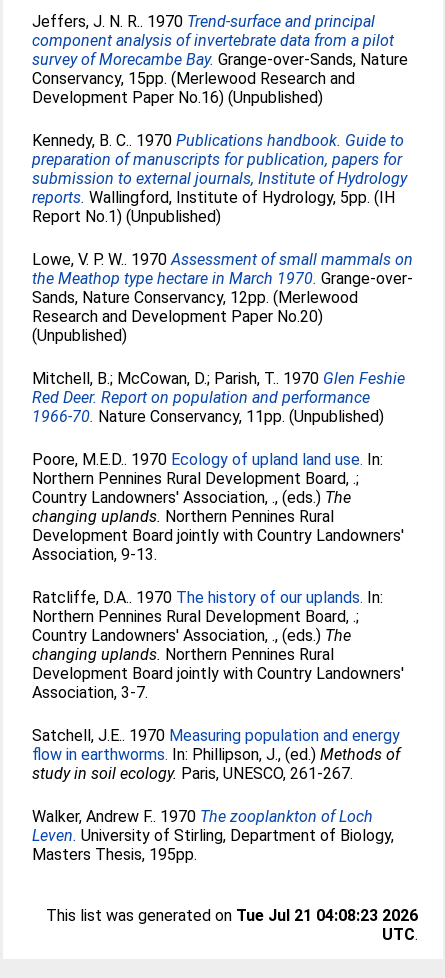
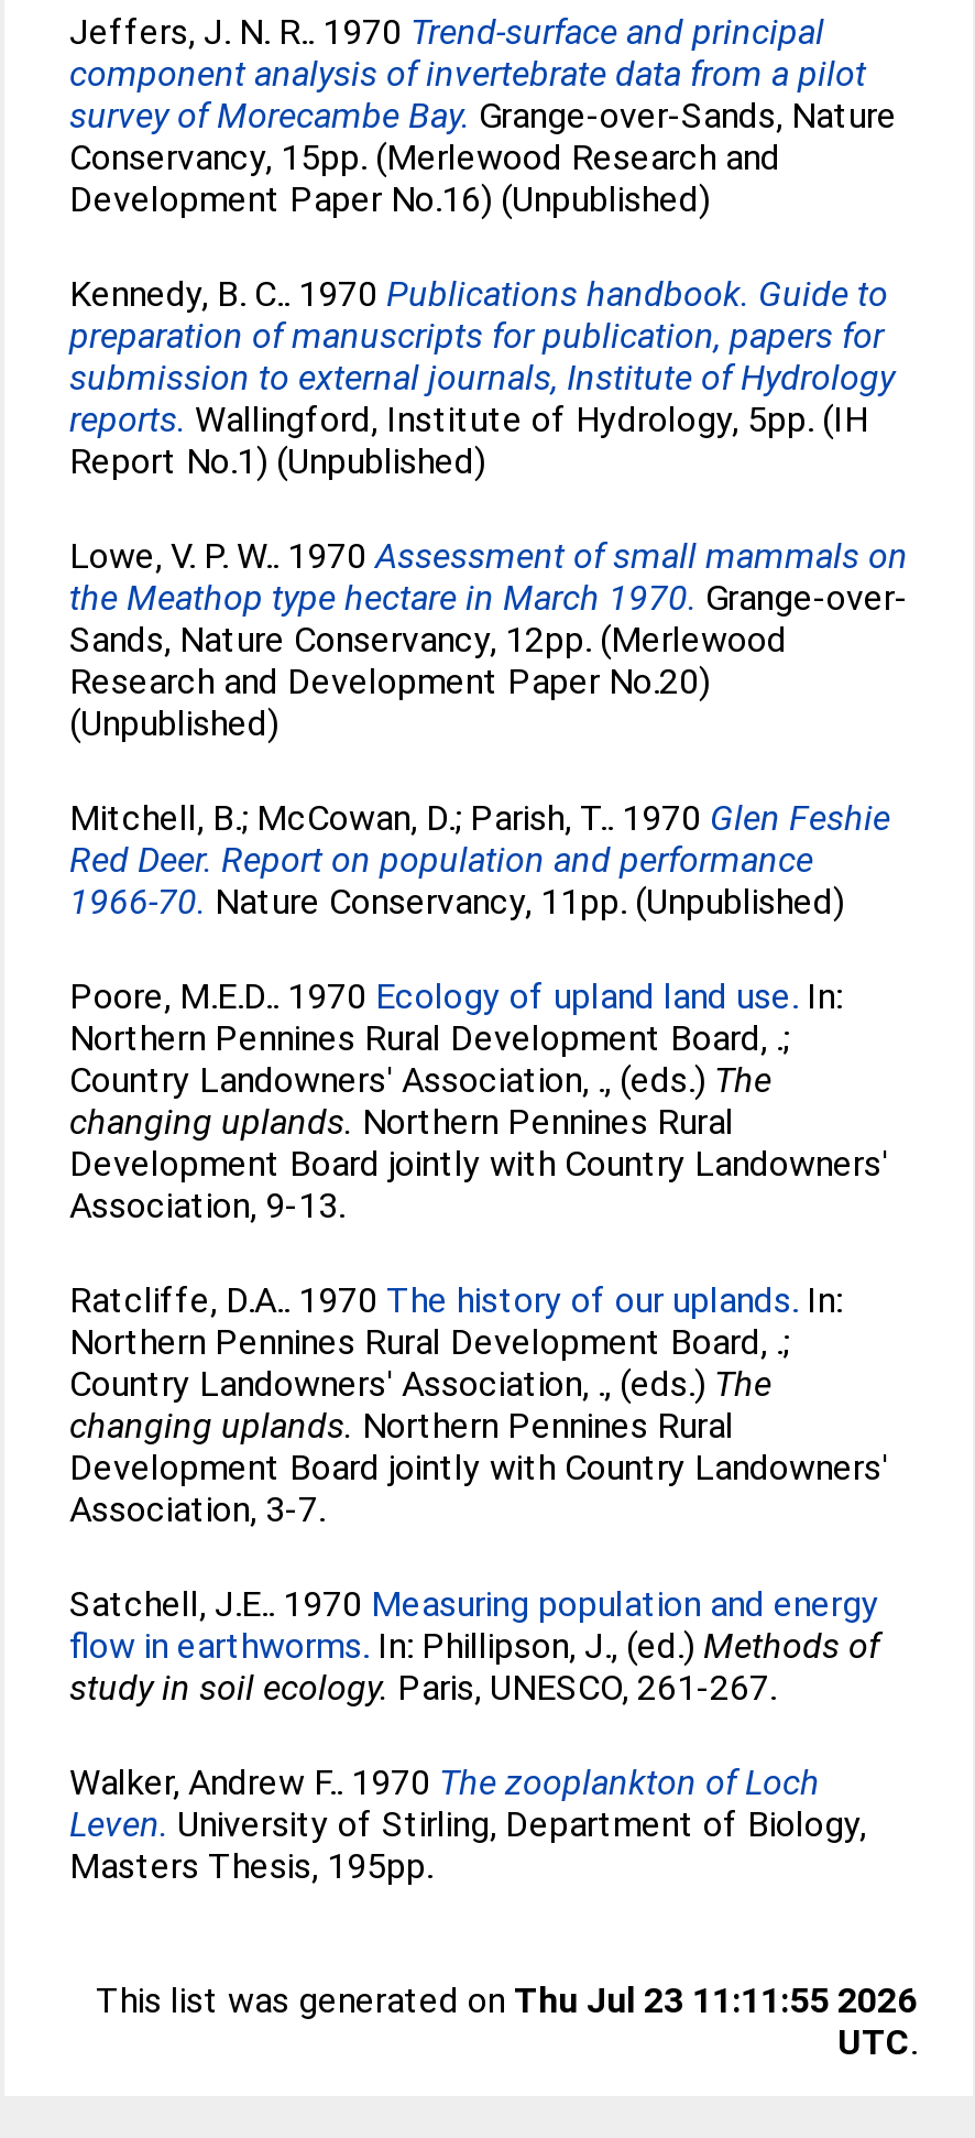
[45,906,417,925] This list was generated on Tue Jul 21 04:08:23 2026 -> [96,1979,917,2021] This list was generated on Thu Jul 23 11:11:55 2026

